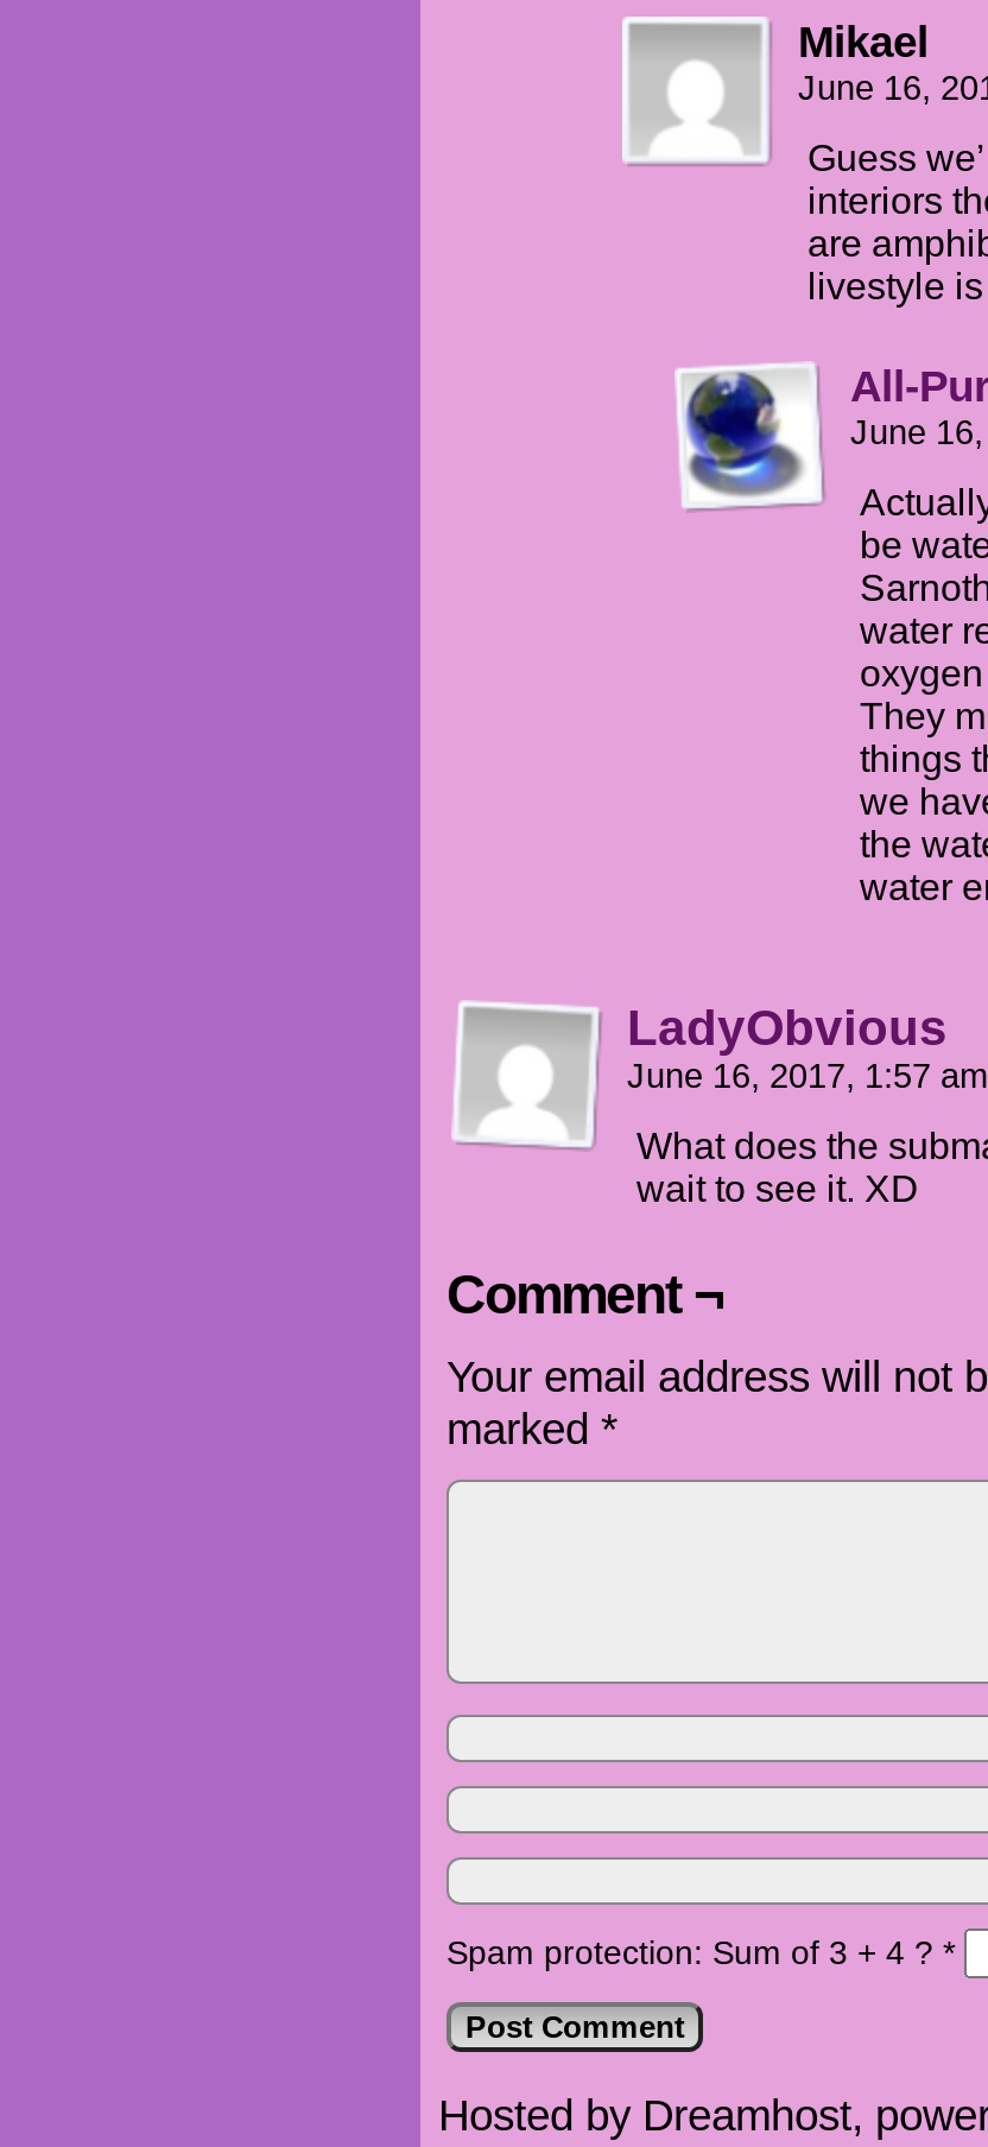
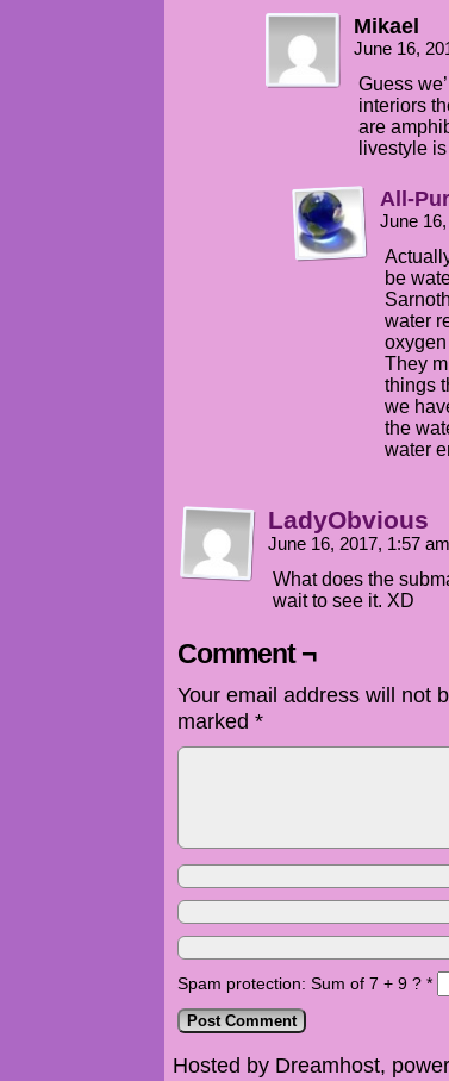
[446,1933,955,1971] Spam protection: Sum of 3 + 4 ? * -> [177,974,432,993] Spam protection: Sum of 7 + 9 ? *

